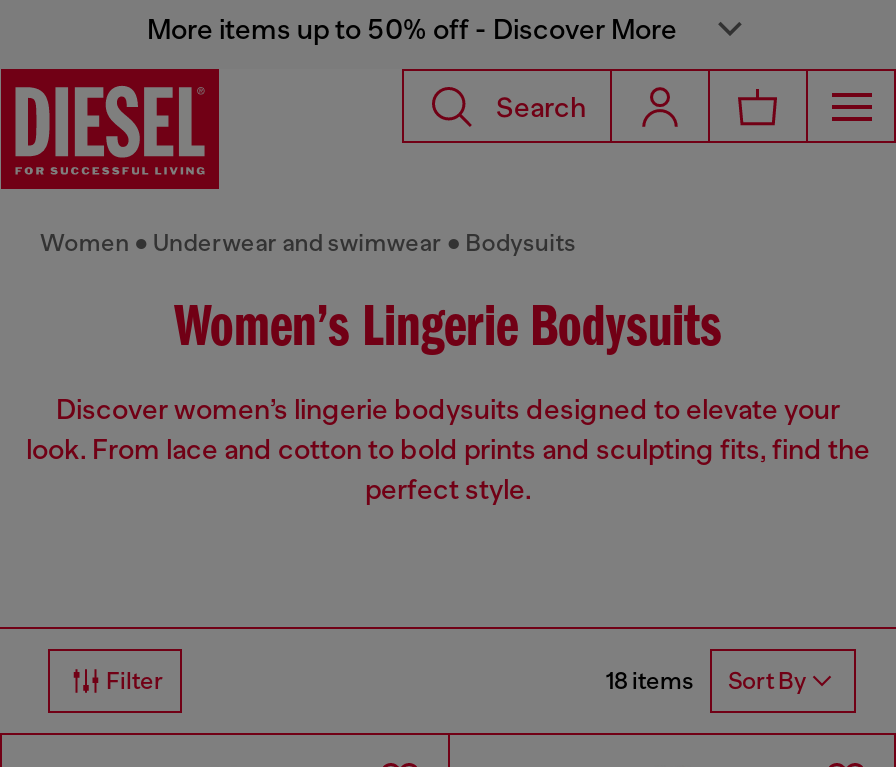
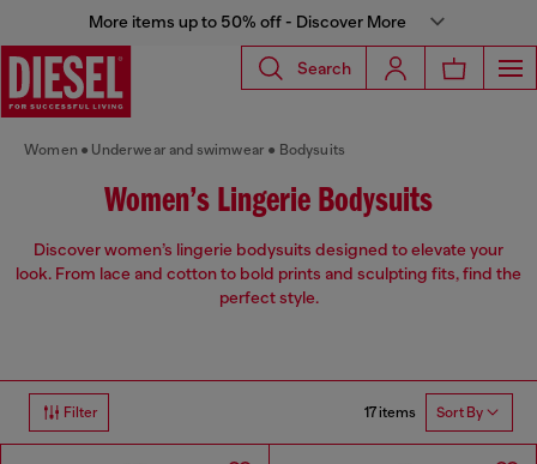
[606,667,806,696] 18 items Sort By -> [364,404,483,421] 17 items Sort By

